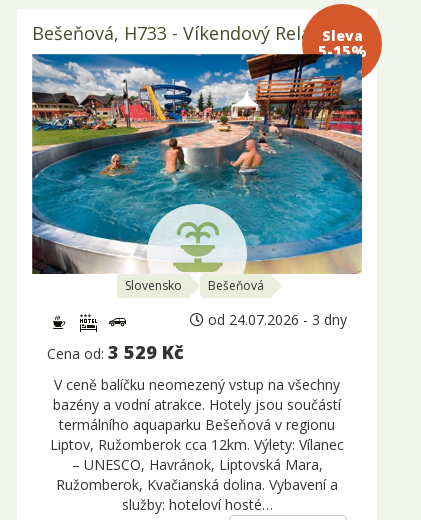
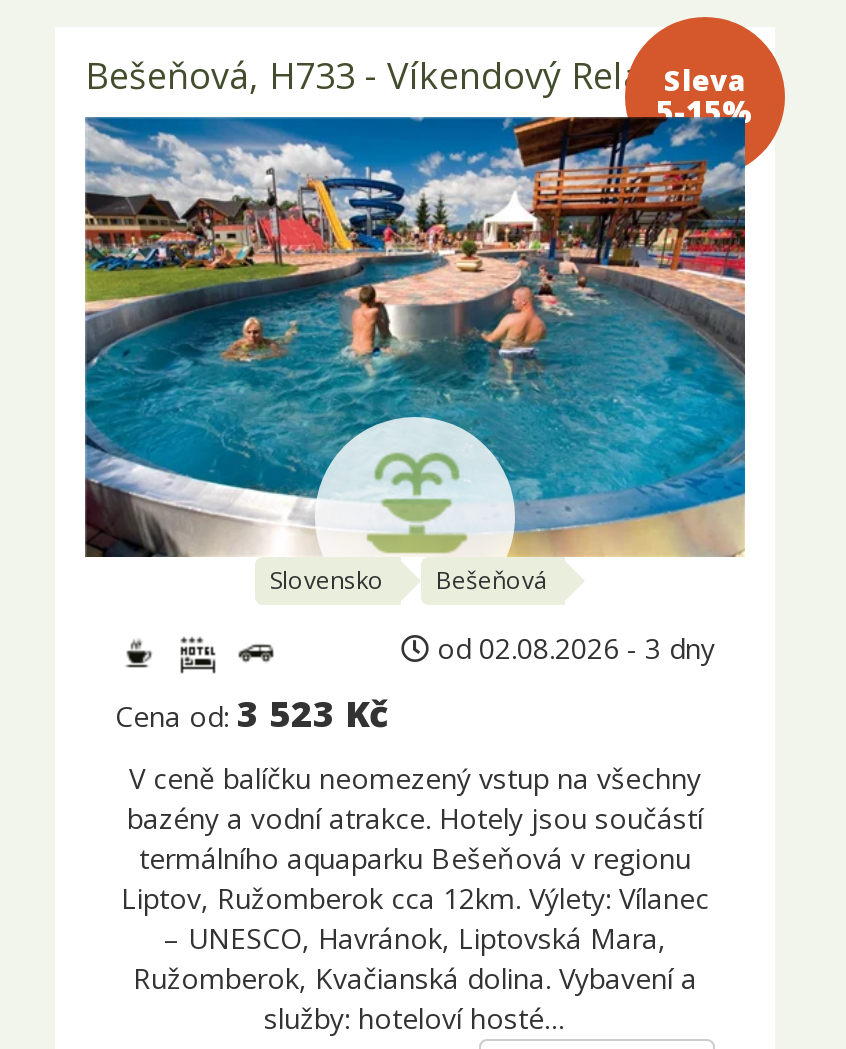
[204,310,347,329] od 24.07.2026 - 3 dny -> [429,629,715,667] od 02.08.2026 - 3 dny
[47,340,184,364] Cena od: 3 529 Kč -> [115,689,389,737] Cena od: 3 523 Kč

